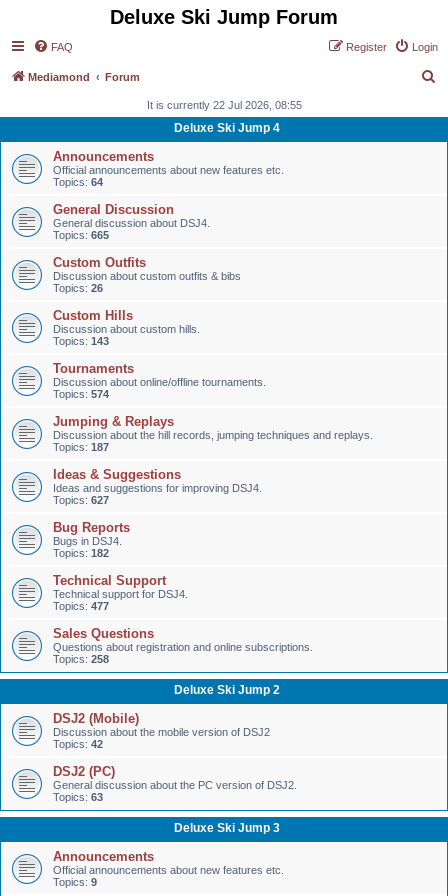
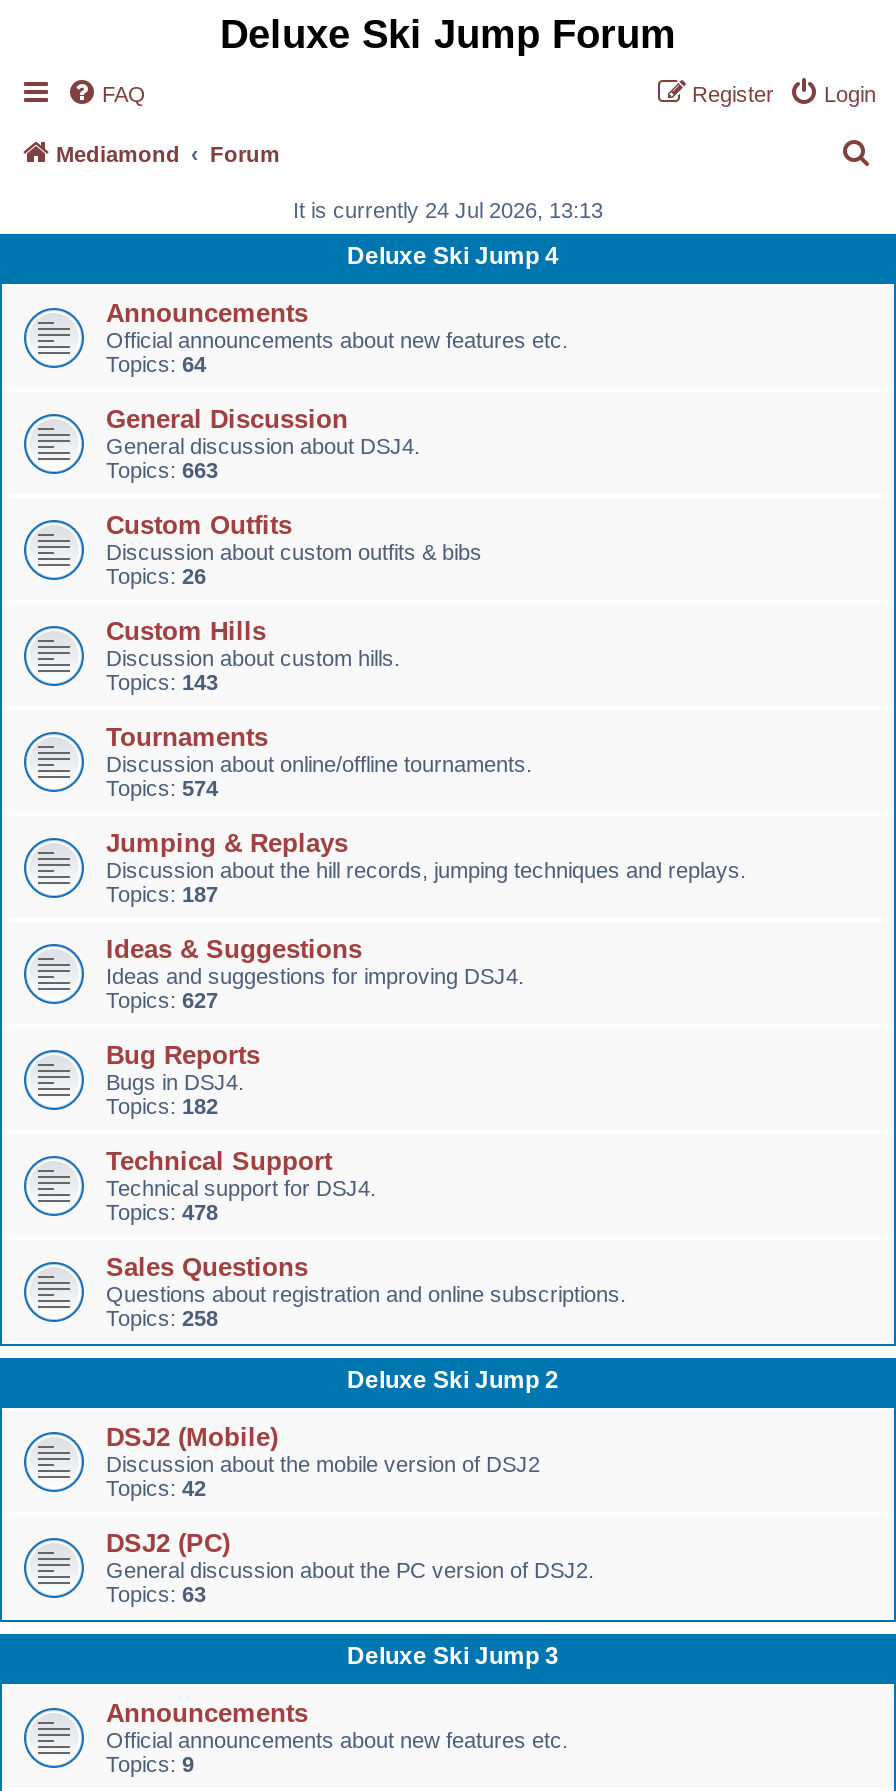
[146,99,301,111] It is currently 22 Jul 2026, 08:55 -> [293,198,603,222] It is currently 24 Jul 2026, 13:13
[53,229,109,241] Topics: 665 -> [106,458,218,482] Topics: 663
[53,600,109,612] Topics: 477 -> [106,1200,218,1224] Topics: 478

